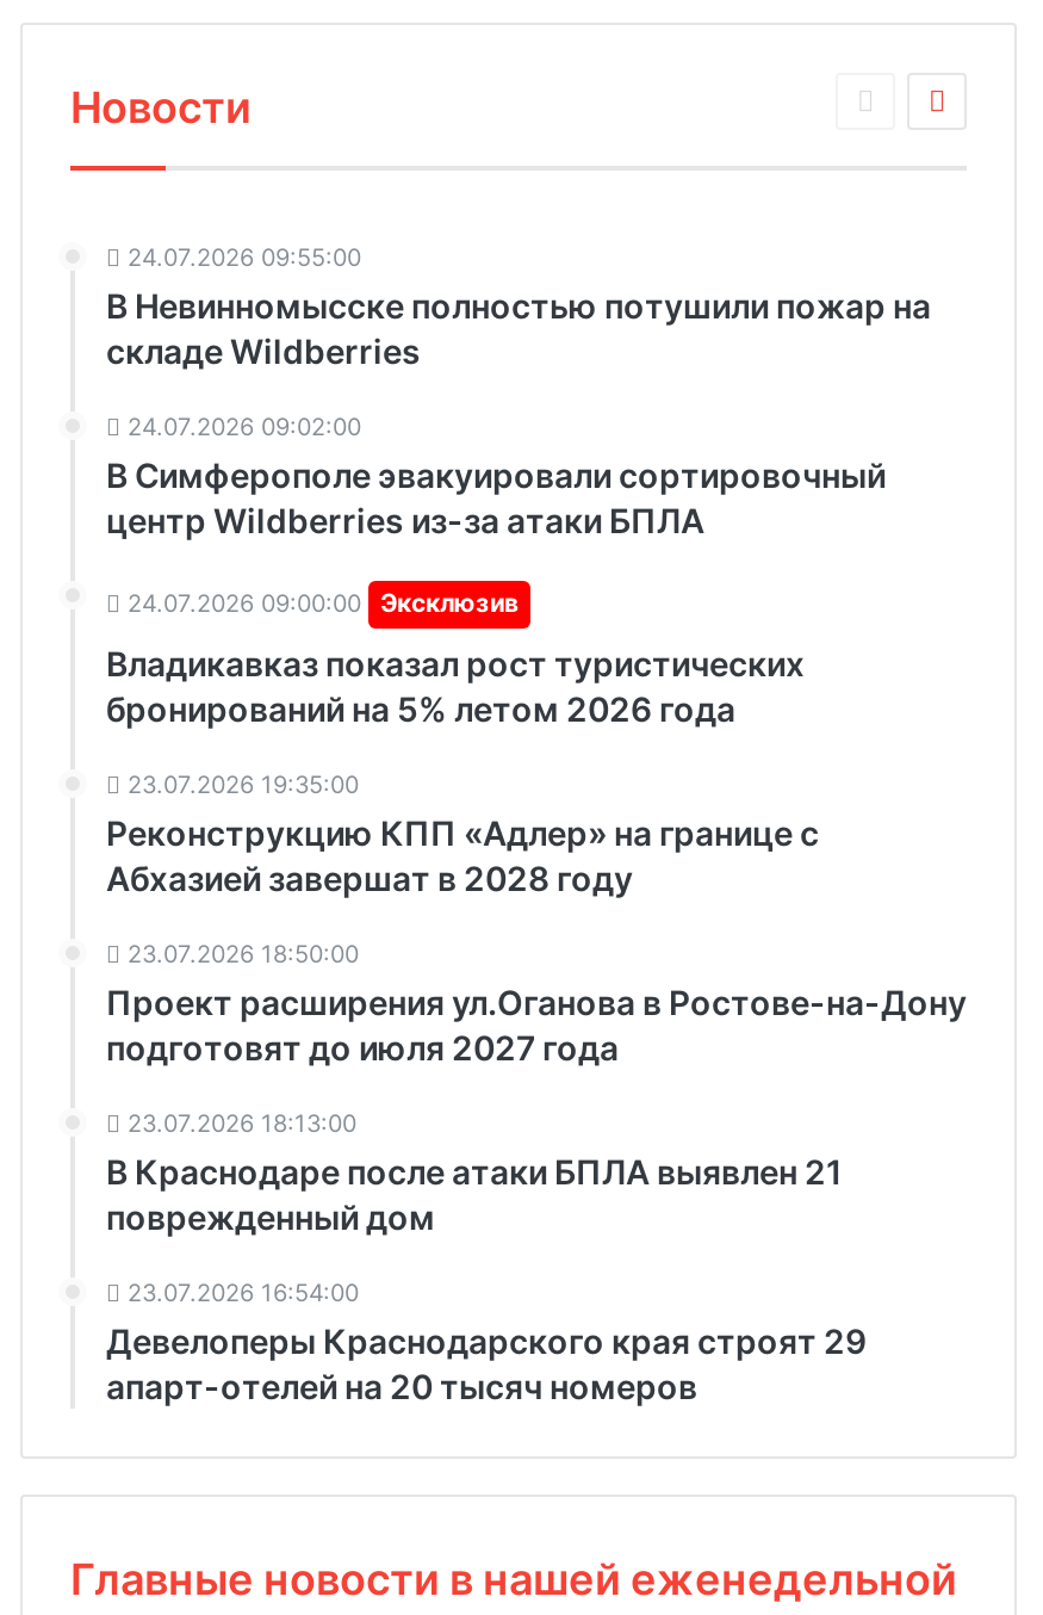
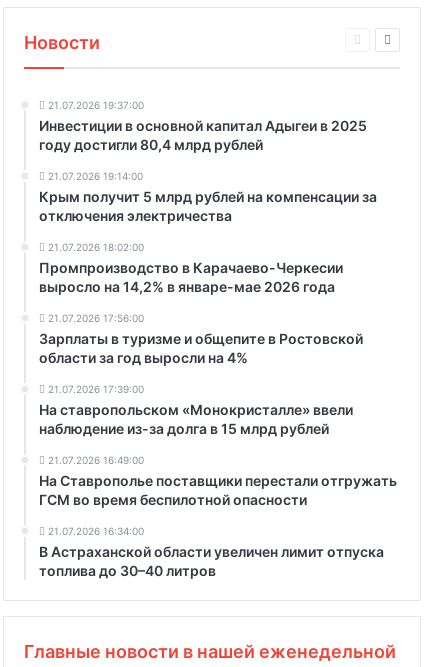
[106,241,967,1405] 24.07.2026 09:55:00 | В Невинномысске полностью потушили пожар на | складе Wildberries | 24.07.2026 09:02:00 | В Симферополе эвакуировали сортировочный | центр Wildberries из-за атаки БПЛА | 24.07.2026 09:00:00 | Эксклюзив | Владикавказ показал рост туристических | бронирований на 5% летом 2026 года | 23.07.2026 19:35:00 | Реконструкцию КПП «Адлер» на границе с | Абхазией завершат в 2028 году | 23.07.2026 18:50:00 | Проект расширения ул.Оганова в Ростове-на-Дону | подготовят до июля 2027 года | 23.07.2026 18:13:00 | В Краснодаре после атаки БПЛА выявлен 21 | поврежденный дом | 23.07.2026 16:54:00 | Девелоперы Краснодарского края строят 29 | апарт-отелей на 20 тысяч номеров -> [39,98,397,578] 21.07.2026 19:37:00 | Инвестиции в основной капитал Адыгеи в 2025 | году достигли 80,4 млрд рублей | 21.07.2026 19:14:00 | Крым получит 5 млрд рублей на компенсации за | отключения электричества | 21.07.2026 18:02:00 | Промпроизводство в Карачаево-Черкесии | выросло на 14,2% в январе-мае 2026 года | 21.07.2026 17:56:00 | Зарплаты в туризме и общепите в Ростовской | области за год выросли на 4% | 21.07.2026 17:39:00 | На ставропольском «Монокристалле» ввели | наблюдение из-за долга в 15 млрд рублей | 21.07.2026 16:49:00 | На Ставрополье поставщики перестали отгружать | ГСМ во время беспилотной опасности | 21.07.2026 16:34:00 | В Астраханской области увеличен лимит отпуска | топлива до 30–40 литров

